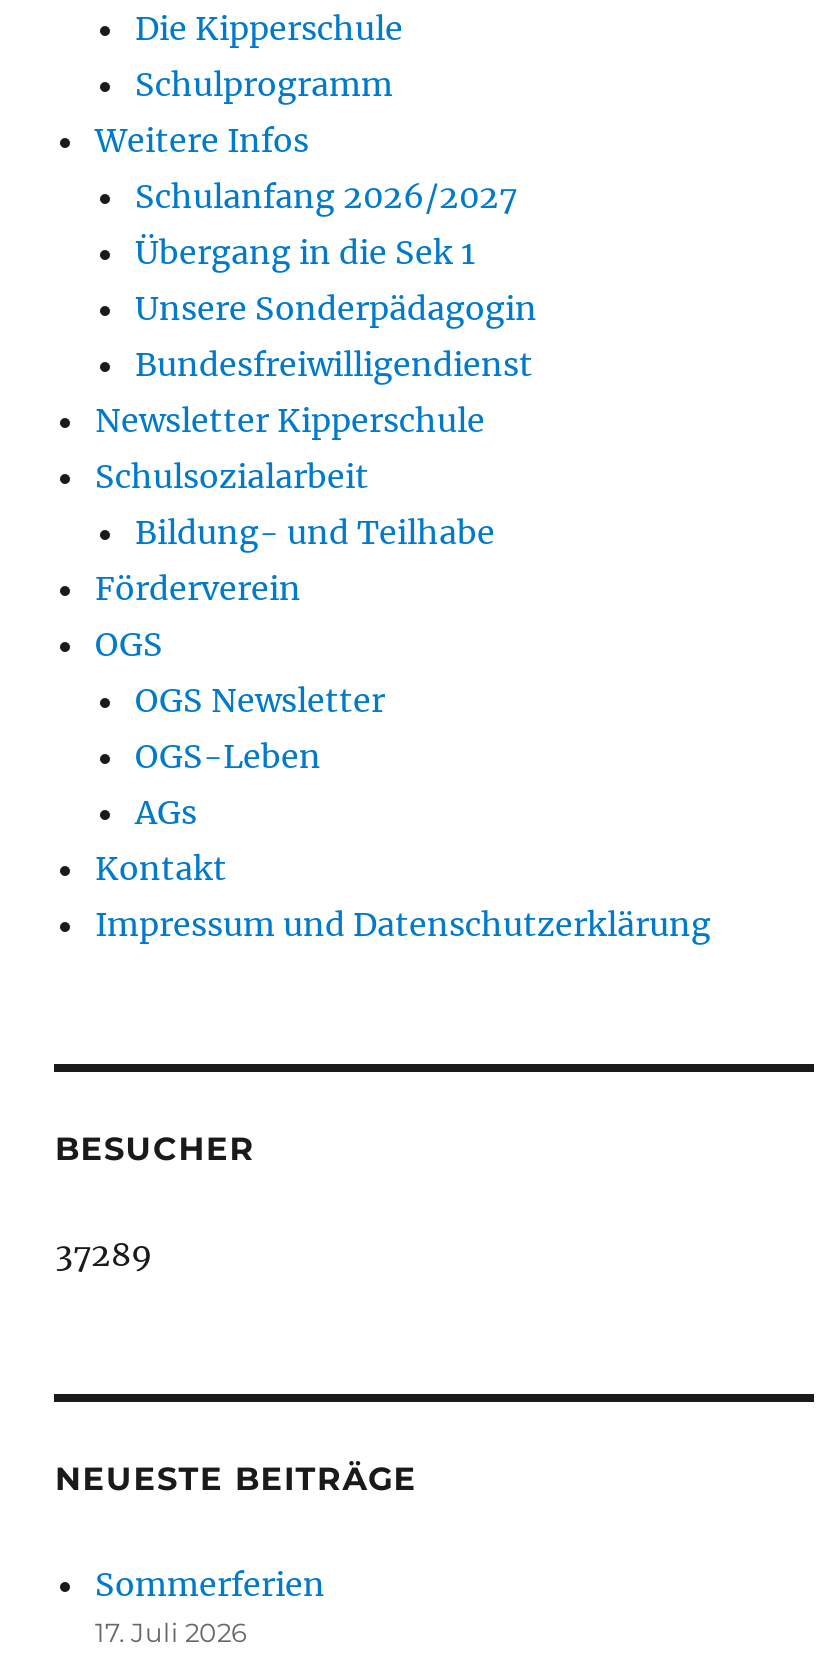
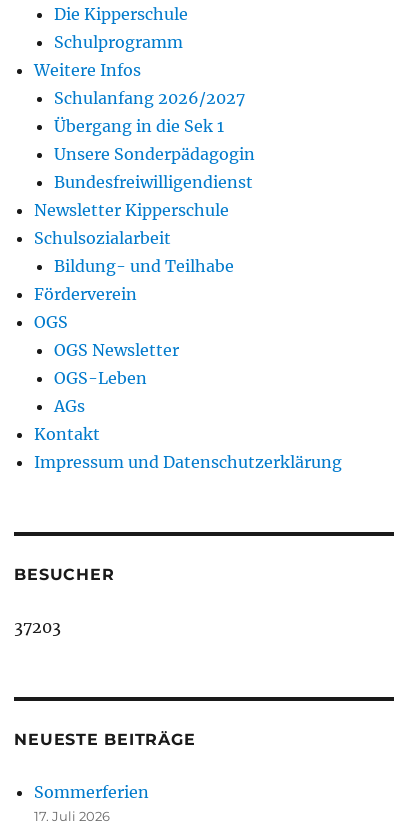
[55,1234,153,1274] 37289 -> [14,617,61,637] 37203

